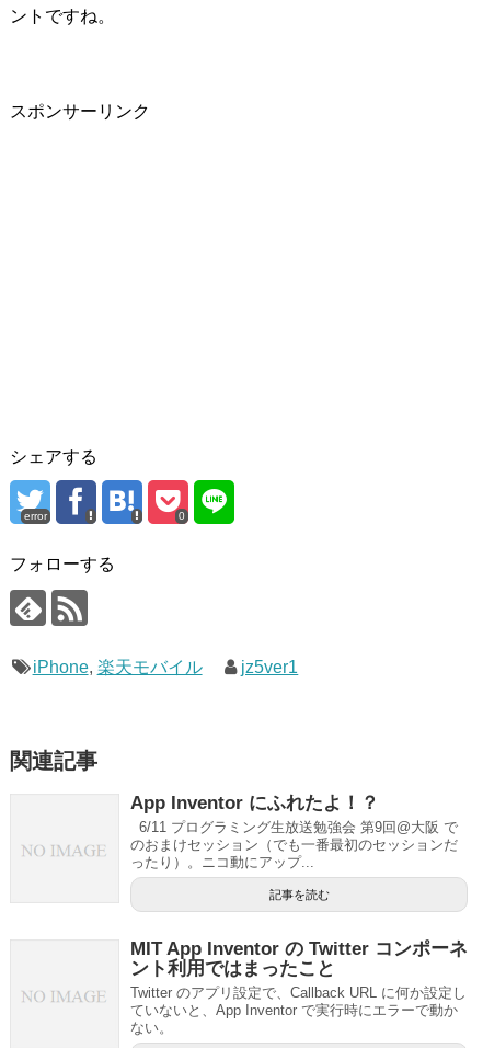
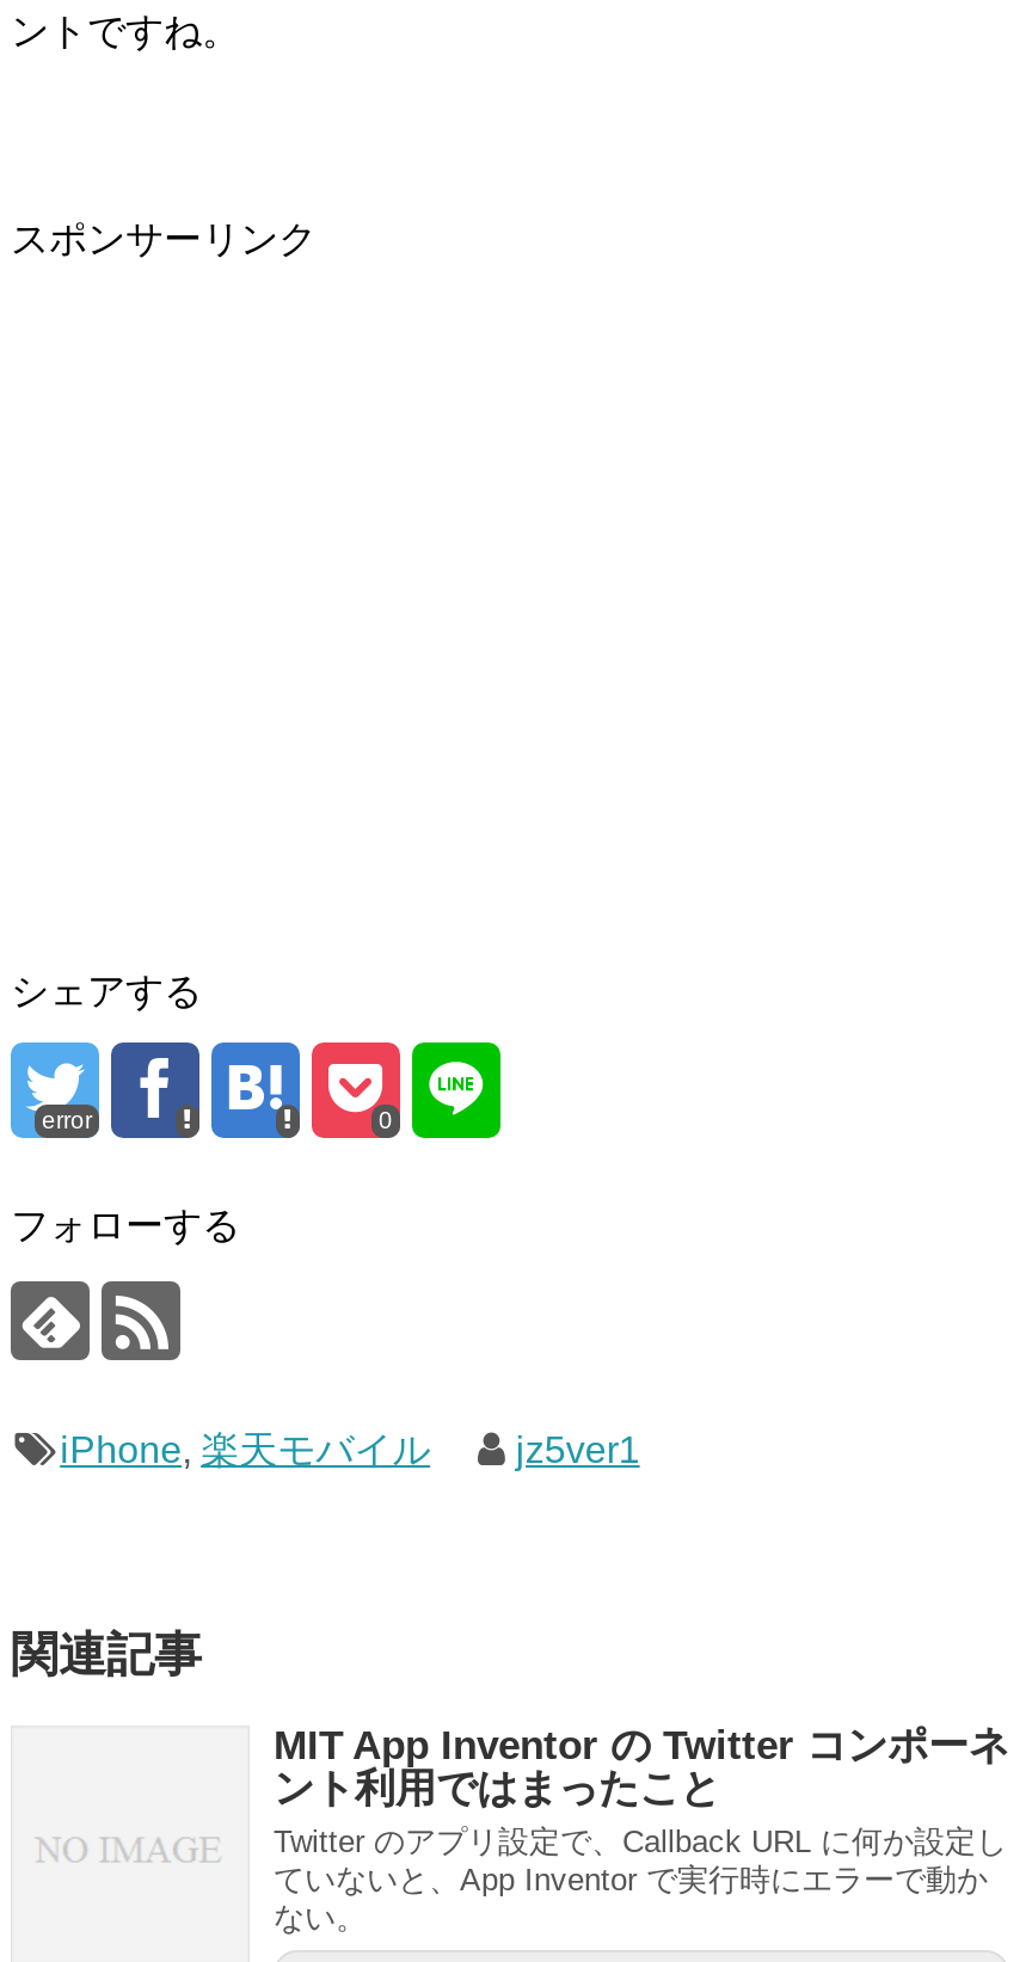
[130,792,458,901] App Inventor にふれたよ！？ | 6/11 プログラミング生放送勉強会 第9回@大阪 で | のおまけセッション（でも一番最初のセッションだ | ったり）。ニコ動にアップ... | 記事を読む -> none

